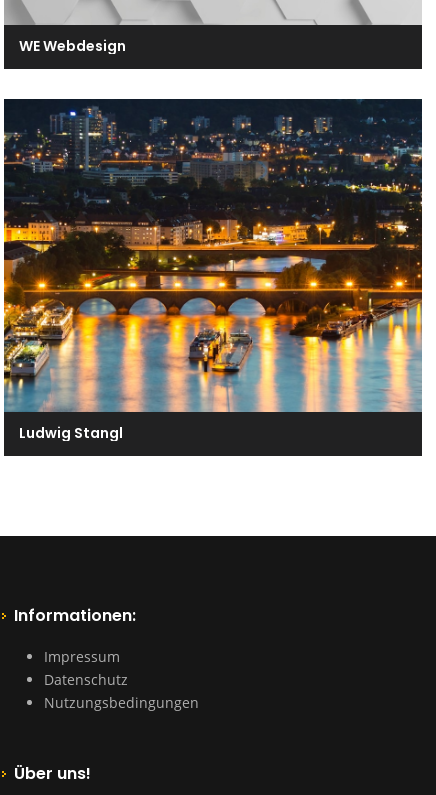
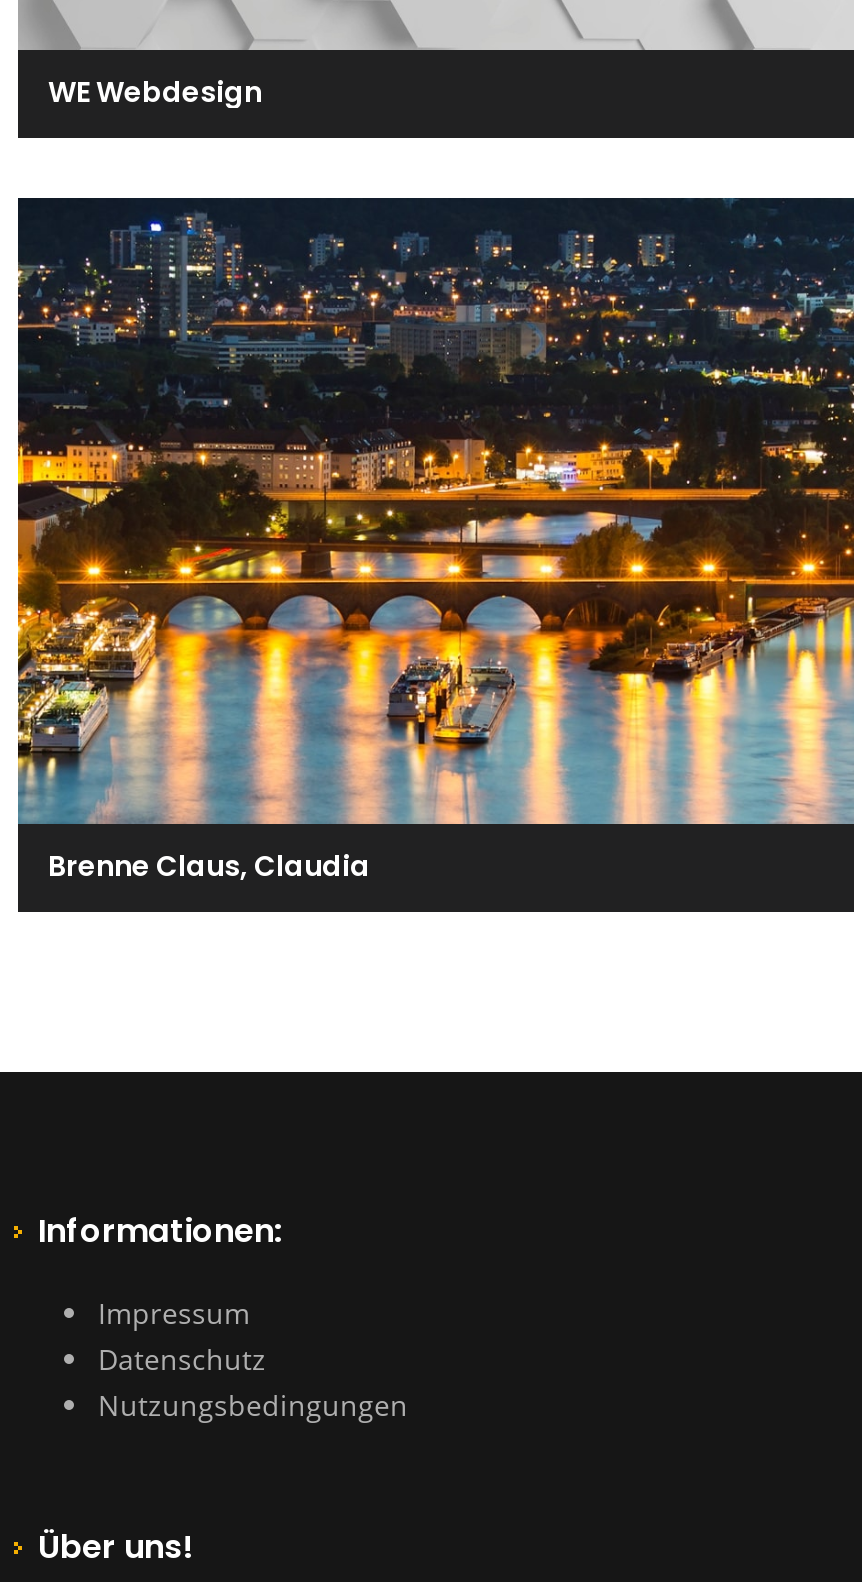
[19,423,123,443] Ludwig Stangl -> [48,846,370,886] Brenne Claus, Claudia

